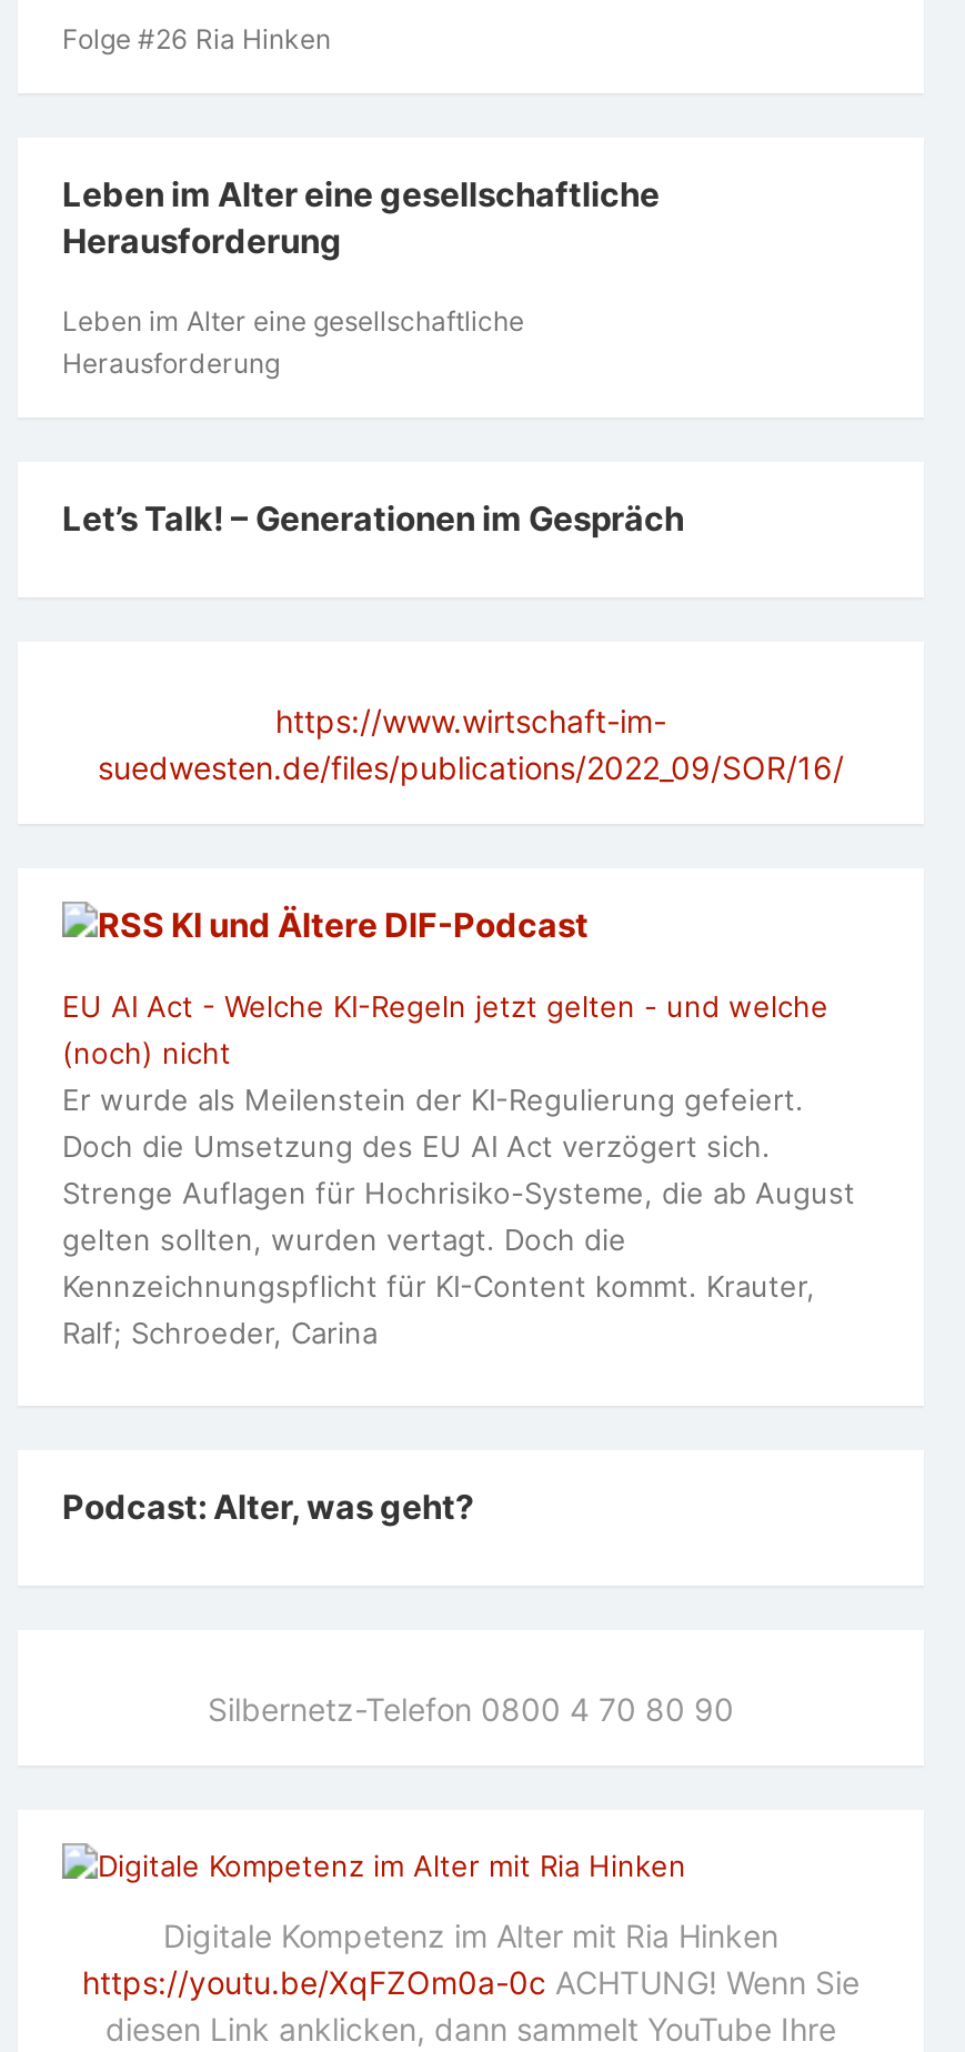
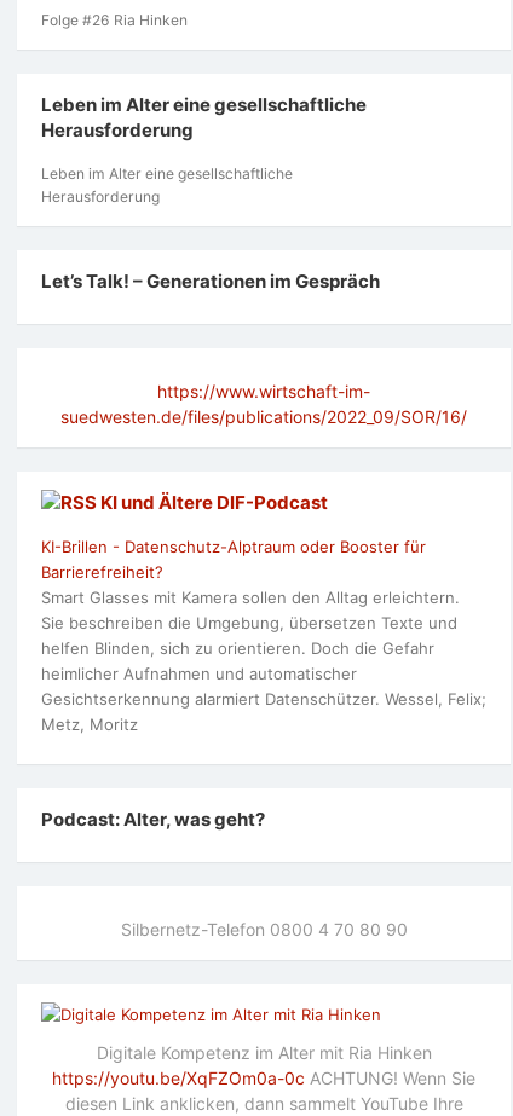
[62,989,855,1351] EU AI Act - Welche KI-Regeln jetzt gelten - und welche | (noch) nicht | Er wurde als Meilenstein der KI-Regulierung gefeiert. | Doch die Umsetzung des EU AI Act verzögert sich. | Strenge Auflagen für Hochrisiko-Systeme, die ab August | gelten sollten, wurden vertagt. Doch die | Kennzeichnungspflicht für KI-Content kommt. Krauter, | Ralf; Schroeder, Carina -> [41,537,486,734] KI-Brillen - Datenschutz-Alptraum oder Booster für | Barrierefreiheit? | Smart Glasses mit Kamera sollen den Alltag erleichtern. | Sie beschreiben die Umgebung, übersetzen Texte und | helfen Blinden, sich zu orientieren. Doch die Gefahr | heimlicher Aufnahmen und automatischer | Gesichtserkennung alarmiert Datenschützer. Wessel, Felix; | Metz, Moritz

